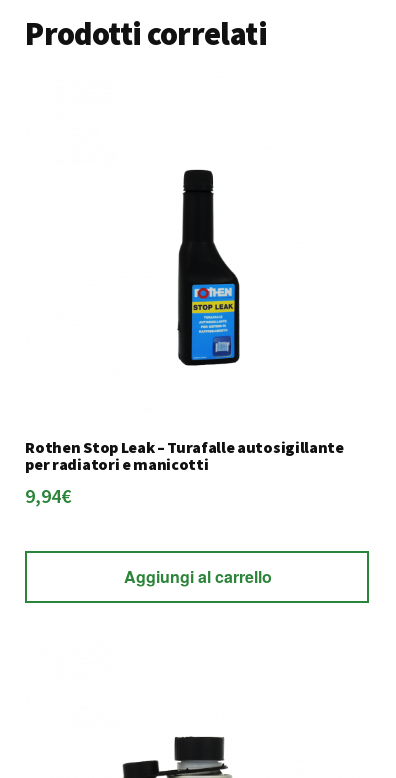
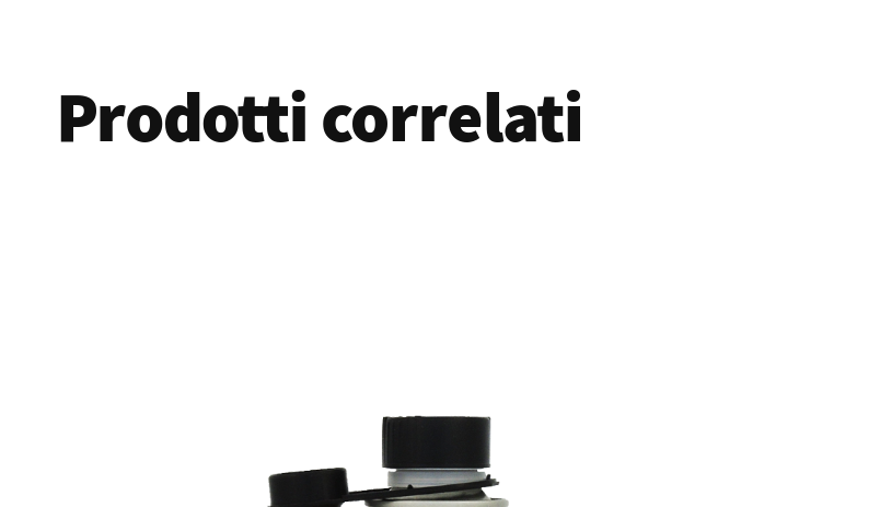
[177,169,241,367] [image] -> none
[25,437,344,588] Rothen Stop Leak – Turafalle autosigillante | per radiatori e manicotti | 9,94€ | Aggiungi al carrello -> none

